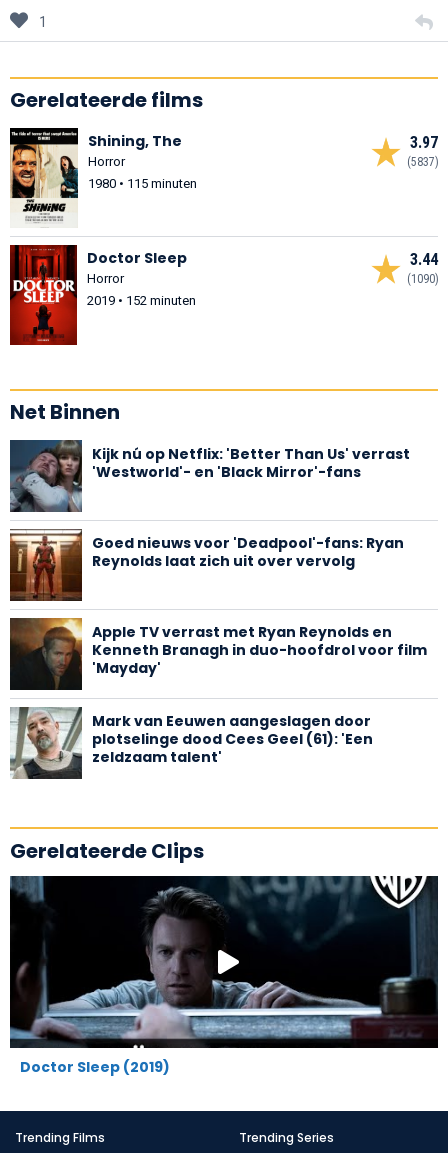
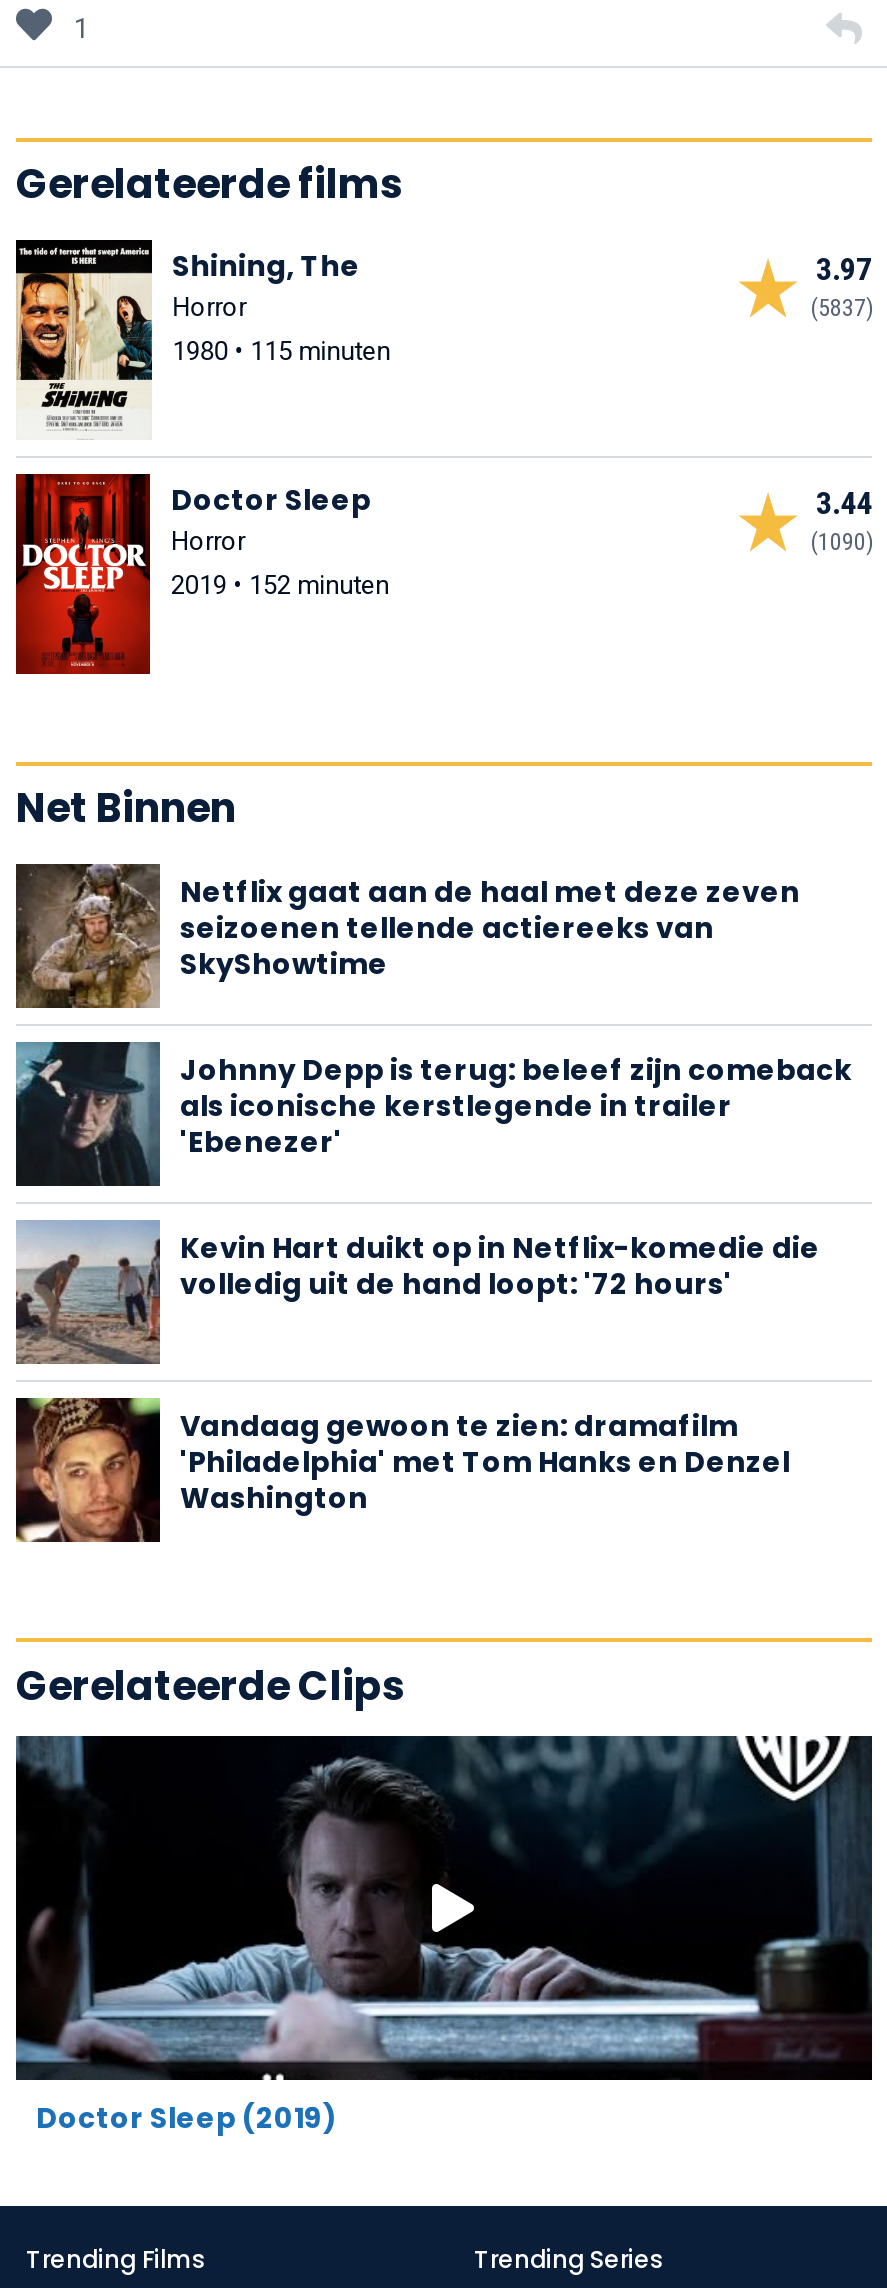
[9,439,410,513] [image] | Kijk nú op Netflix: 'Better Than Us' verrast | 'Westworld'- en 'Black Mirror'-fans -> [14,864,800,1010] [image] | Netflix gaat aan de haal met deze zeven | seizoenen tellende actiereeks van | SkyShowtime
[9,529,404,601] [image] | Goed nieuws voor 'Deadpool'-fans: Ryan | Reynolds laat zich uit over vervolg -> [14,1042,852,1186] [image] | Johnny Depp is terug: beleef zijn comeback | als iconische kerstlegende in trailer | 'Ebenezer'
[9,617,427,691] [image] | Apple TV verrast met Ryan Reynolds en | Kenneth Branagh in duo-hoofdrol voor film | 'Mayday' -> [16,1220,820,1366] [image] | Kevin Hart duikt op in Netflix-komedie die | volledig uit de hand loopt: '72 hours'
[9,706,373,780] [image] | Mark van Eeuwen aangeslagen door | plotselinge dood Cees Geel (61): 'Een | zeldzaam talent' -> [14,1396,790,1544] [image] | Vandaag gewoon te zien: dramafilm | 'Philadelphia' met Tom Hanks en Denzel | Washington

